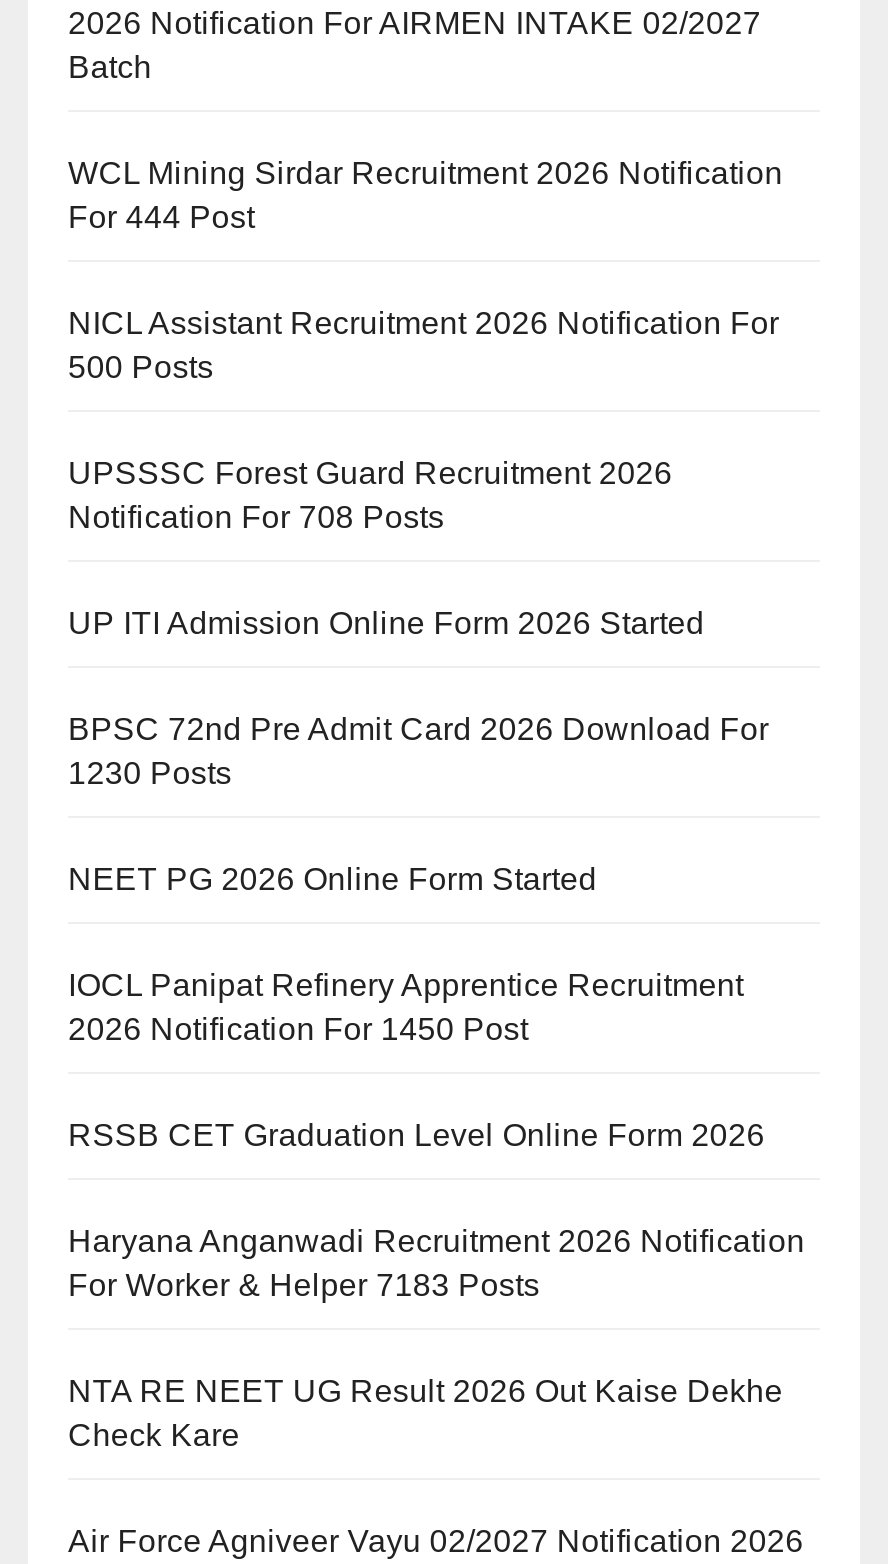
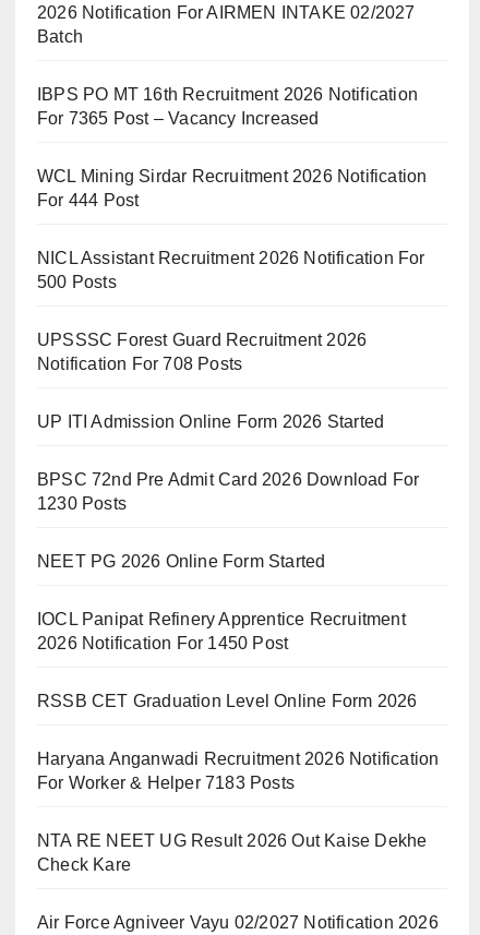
none -> [37,85,418,128] IBPS PO MT 16th Recruitment 2026 Notification | For 7365 Post – Vacancy Increased

